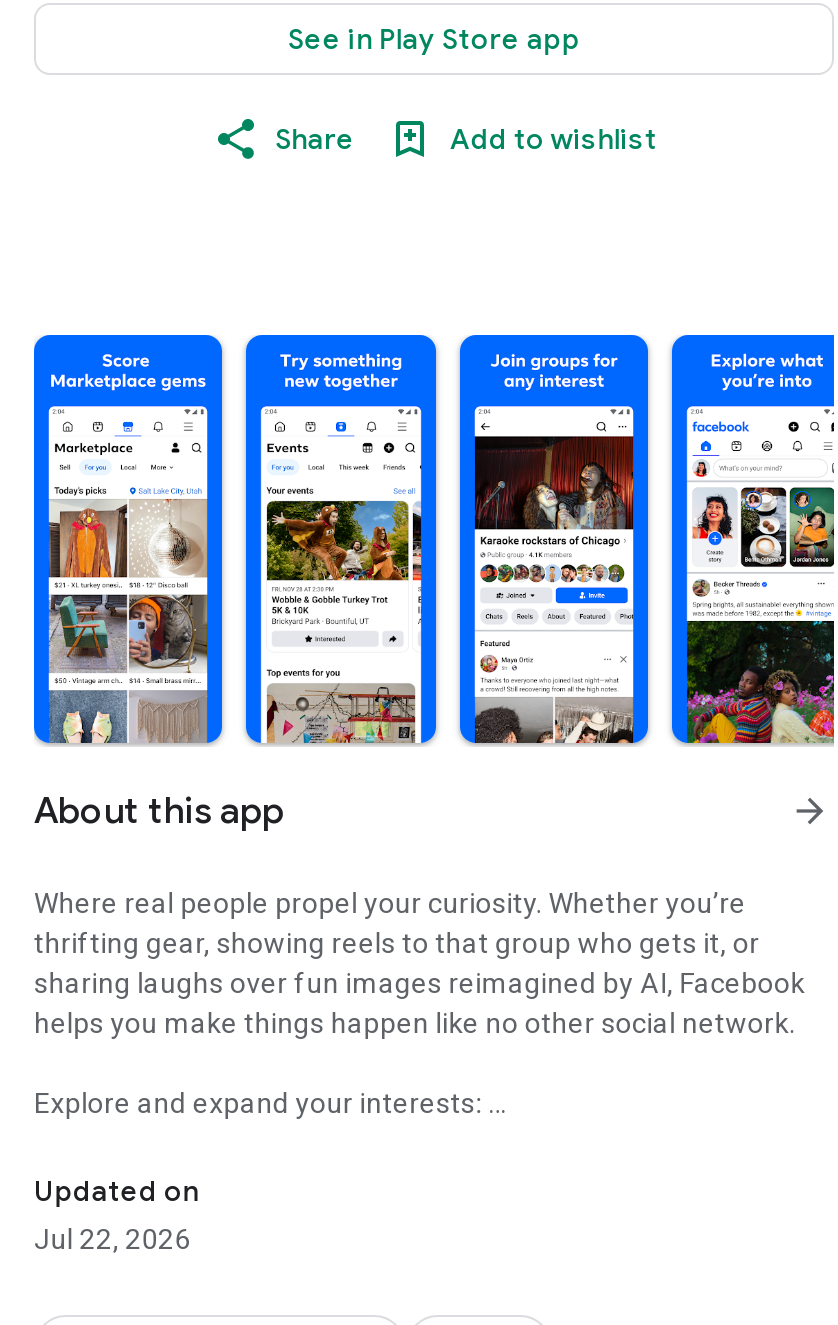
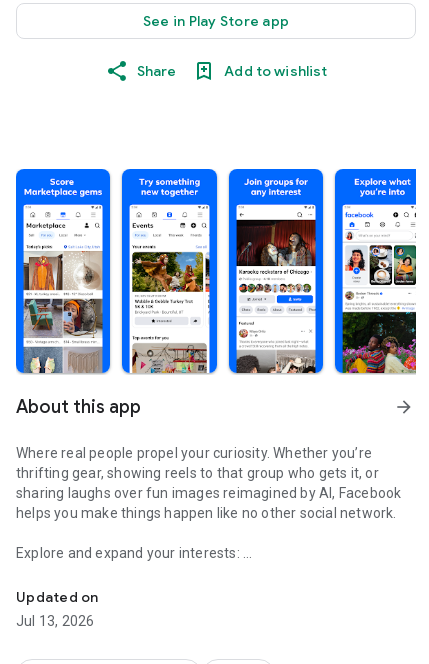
[34,1223,191,1255] Jul 22, 2026 -> [16,613,94,629] Jul 13, 2026

